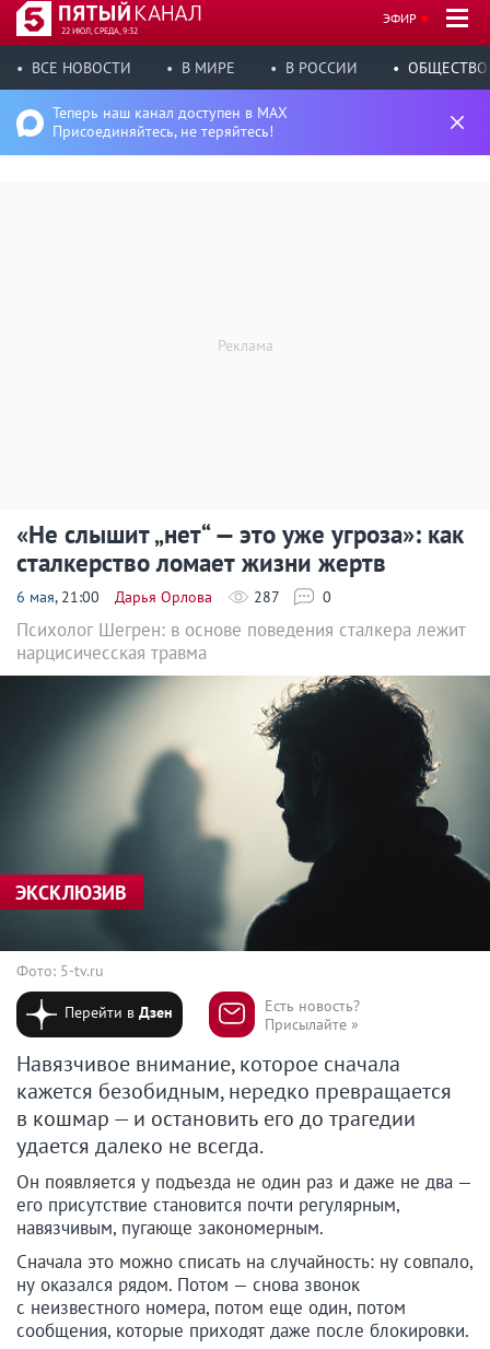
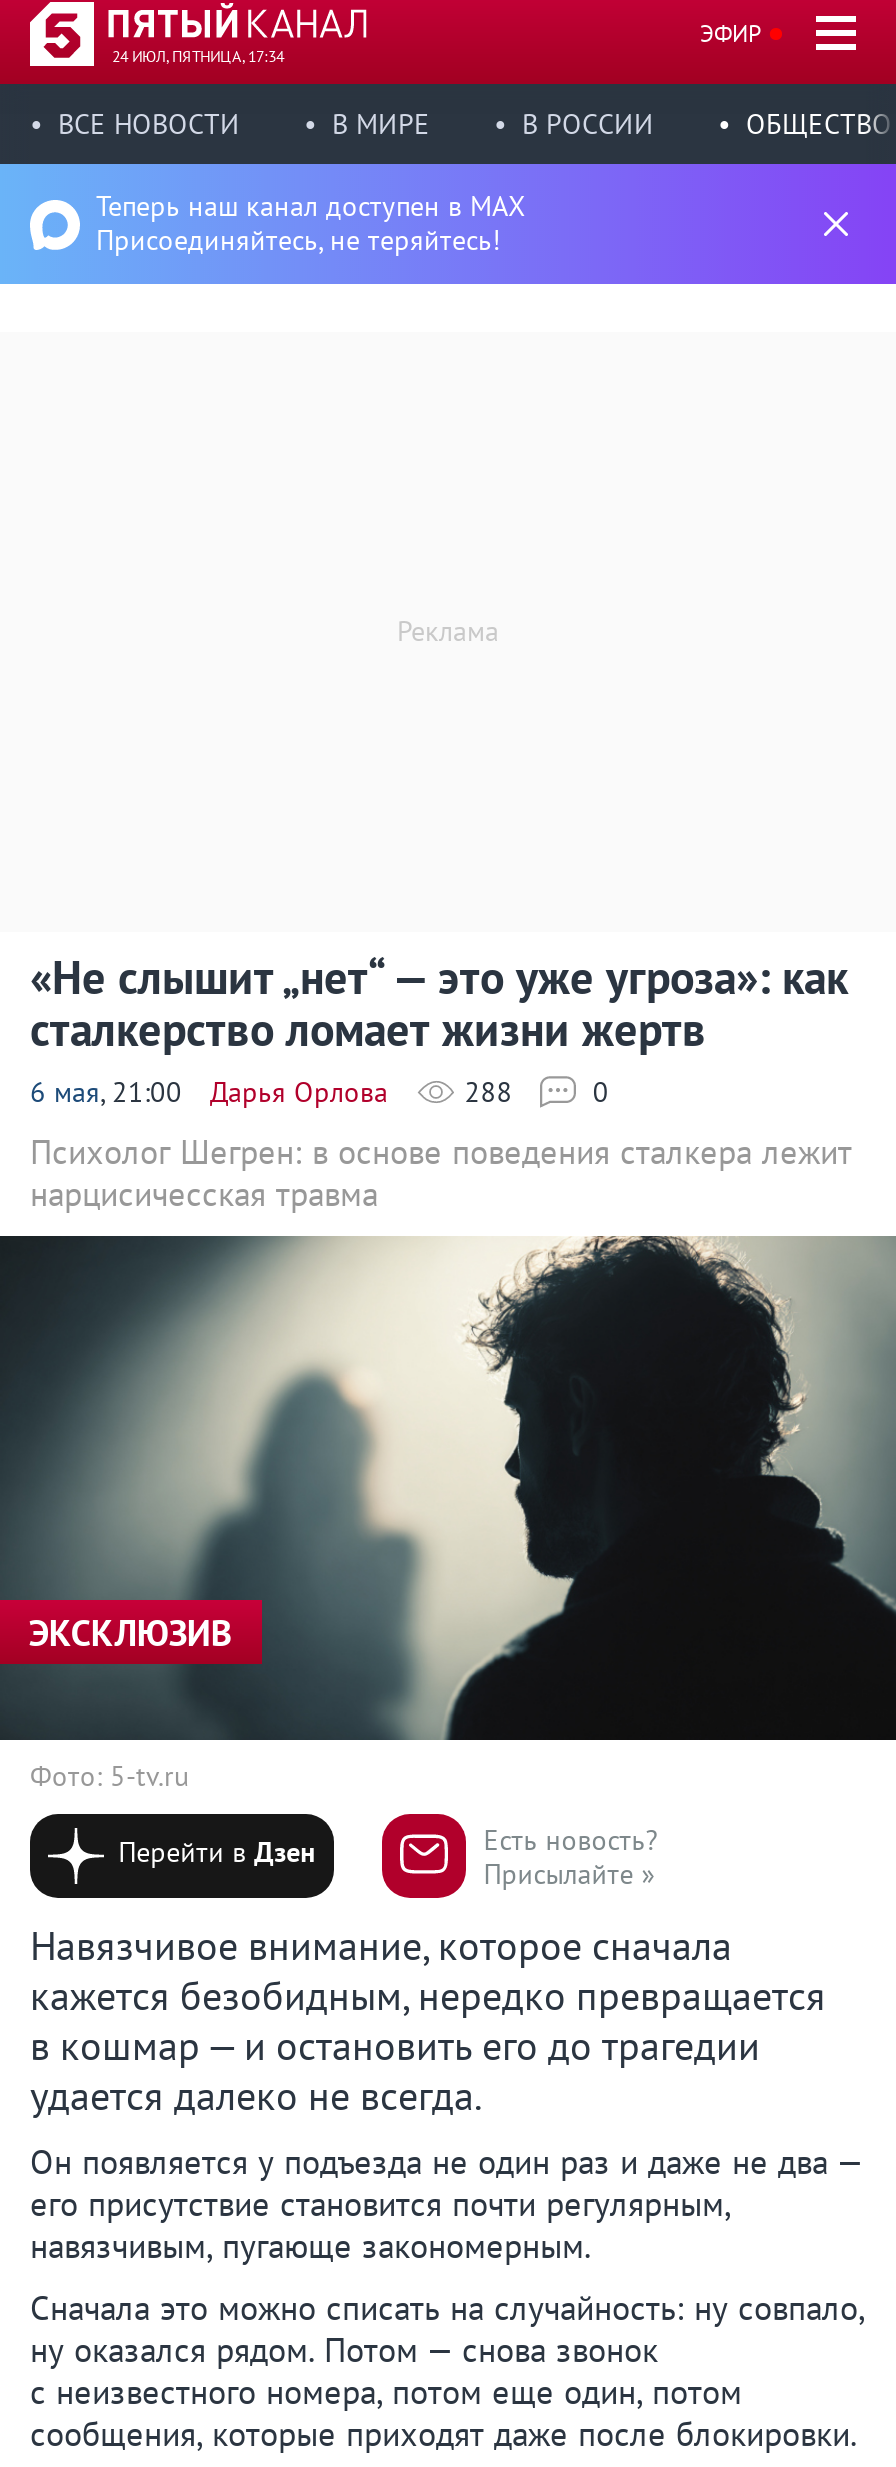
[61,25,138,36] 22 ИЮЛ, СРЕДА, 9:32 -> [112,46,284,66] 24 ИЮЛ, ПЯТНИЦА, 17:34
[254,587,279,607] 287 -> [464,1074,512,1110] 288

